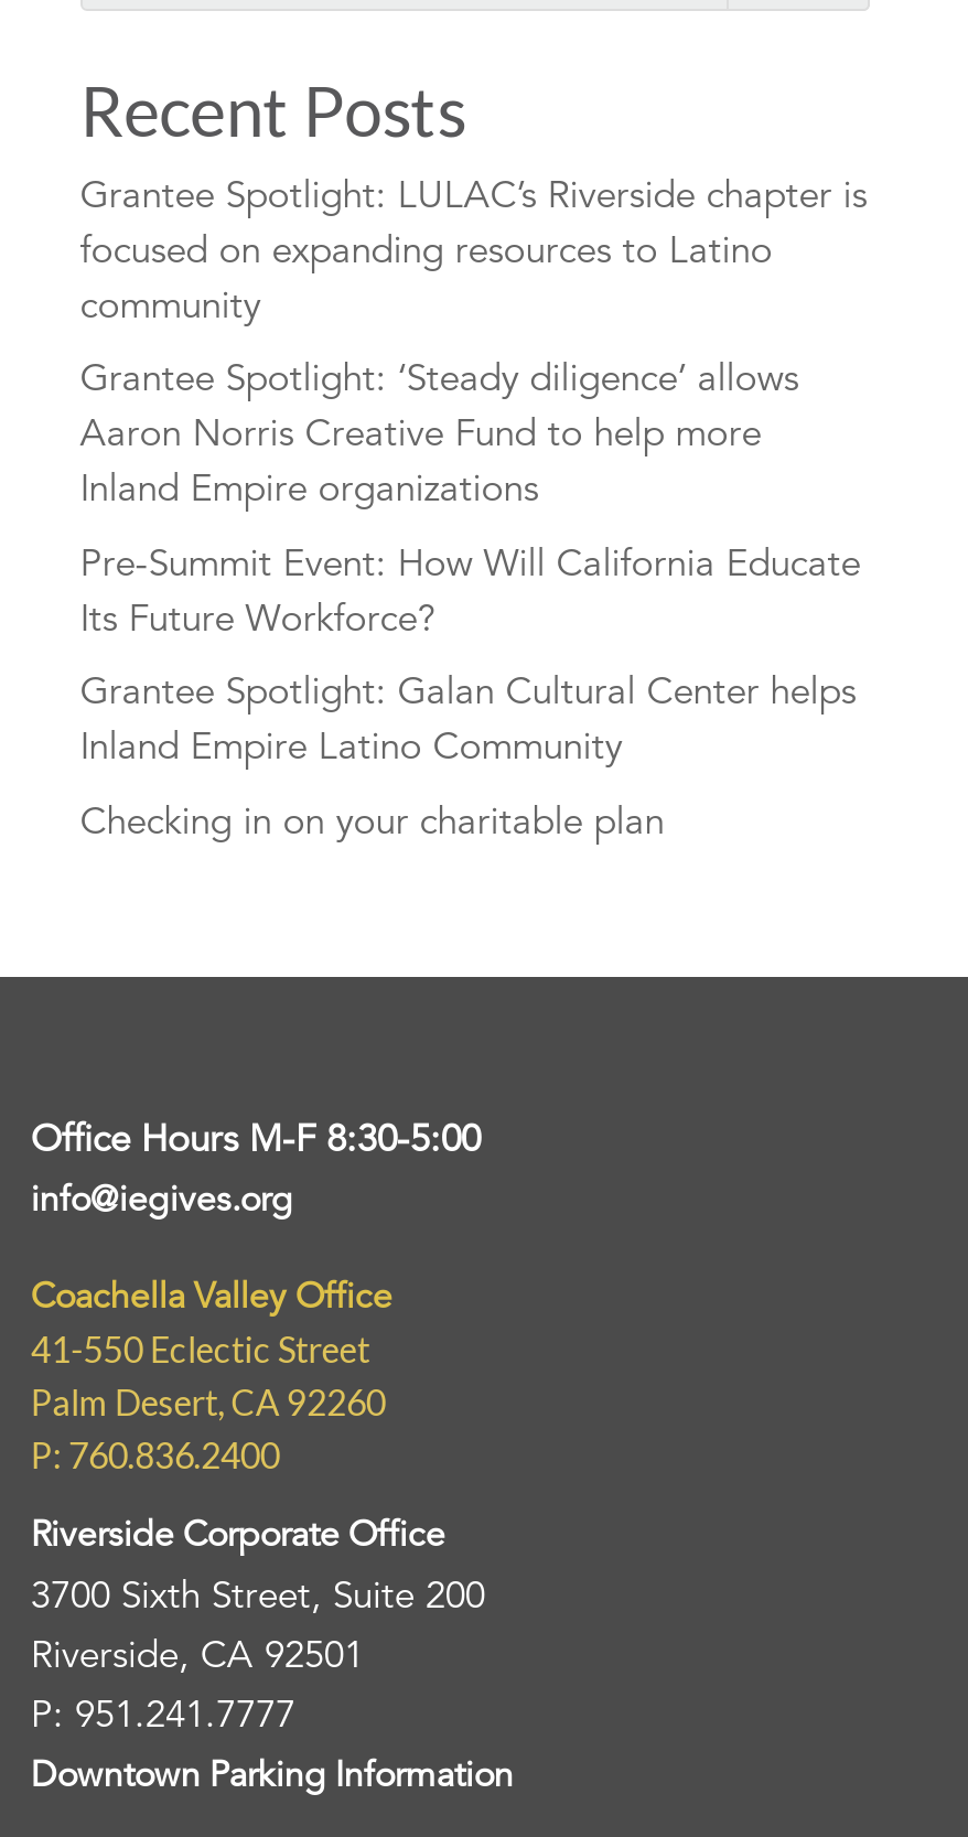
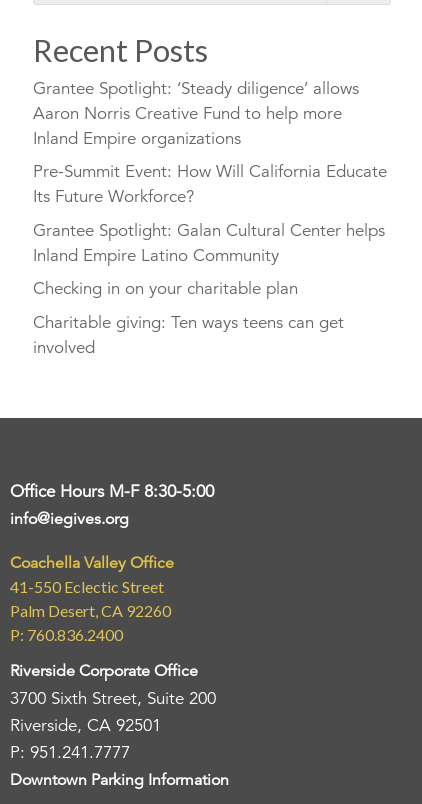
[80,172,867,329] Grantee Spotlight: LULAC’s Riverside chapter is | focused on expanding resources to Latino | community -> none
moved [80,356,861,845] -> [33,78,387,299]: Grantee Spotlight: ‘Steady diligence’ allows | Aaron Norris Creative Fund to help more | Inland Empire organizations | Pre-Summit Event: How Will California Educate | Its Future Workforce? | Grantee Spotlight: Galan Cultural Center helps | Inland Empire Latino Community | Checking in on your charitable plan
none -> [33,312,344,358] Charitable giving: Ten ways teens can get | involved

